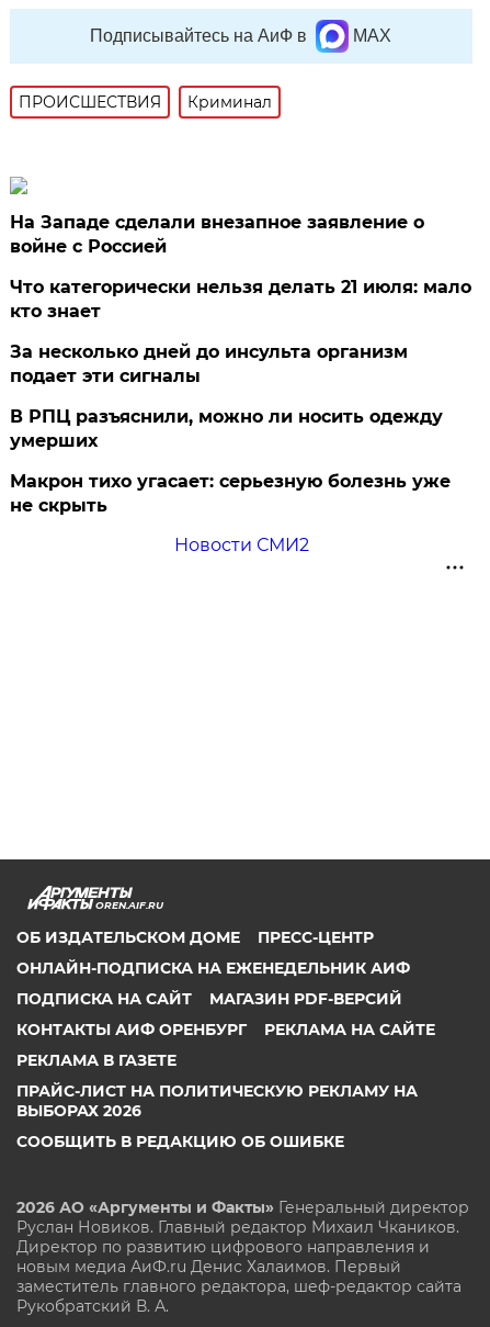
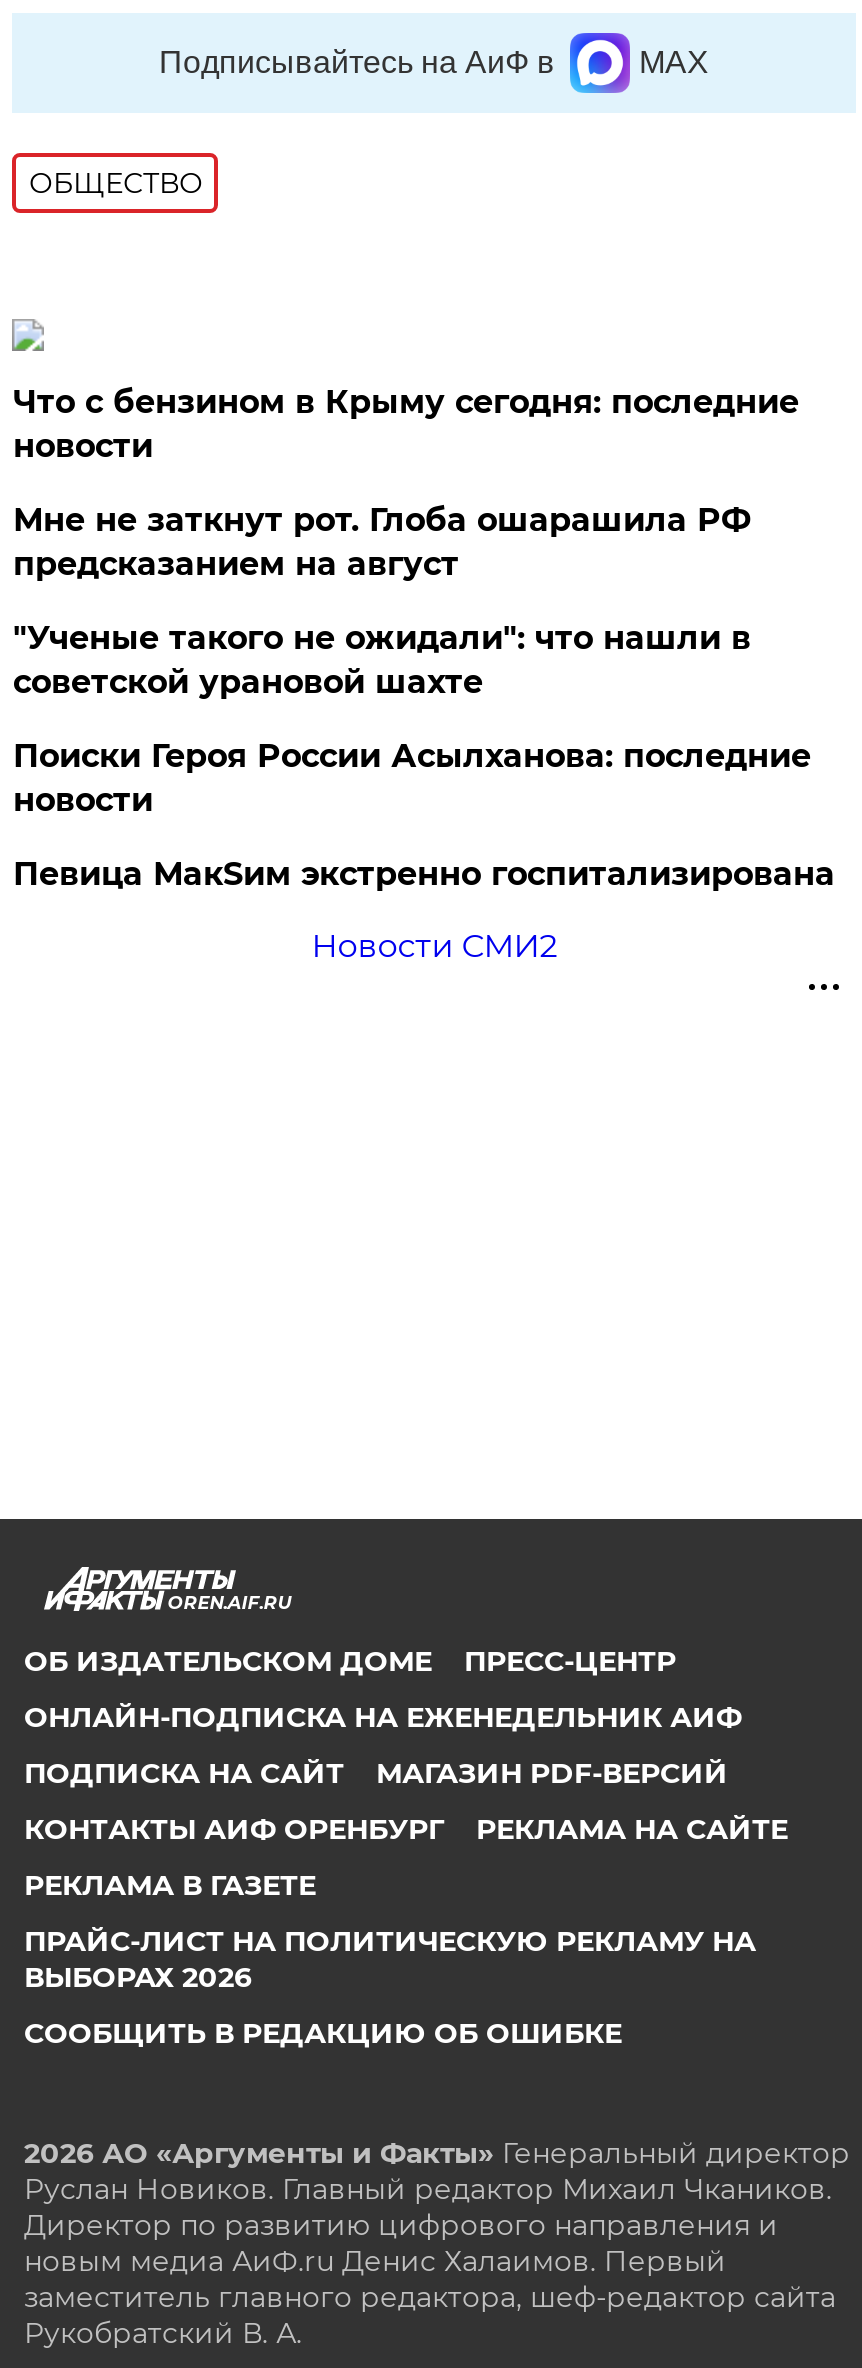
[19,92,272,112] ПРОИСШЕСТВИЯ | Криминал -> [29,165,203,201] ОБЩЕСТВО
[10,212,425,257] На Западе сделали внезапное заявление о | войне с Россией -> [13,383,799,465] Что с бензином в Крыму сегодня: последние | новости
[10,276,472,321] Что категорически нельзя делать 21 июля: мало | кто знает -> [13,501,751,583] Мне не заткнут рот. Глоба ошарашила РФ | предсказанием на август
[10,341,408,386] За несколько дней до инсульта организм | подает эти сигналы -> [13,619,751,701] "Ученые такого не ожидали": что нашли в | советской урановой шахте
[10,406,443,451] В РПЦ разъяснили, можно ли носить одежду | умерших -> [13,737,811,819] Поиски Героя России Асылханова: последние | новости
[10,471,451,516] Макрон тихо угасает: серьезную болезнь уже | не скрыть -> [13,855,835,893] Певица МакSим экстренно госпитализирована

